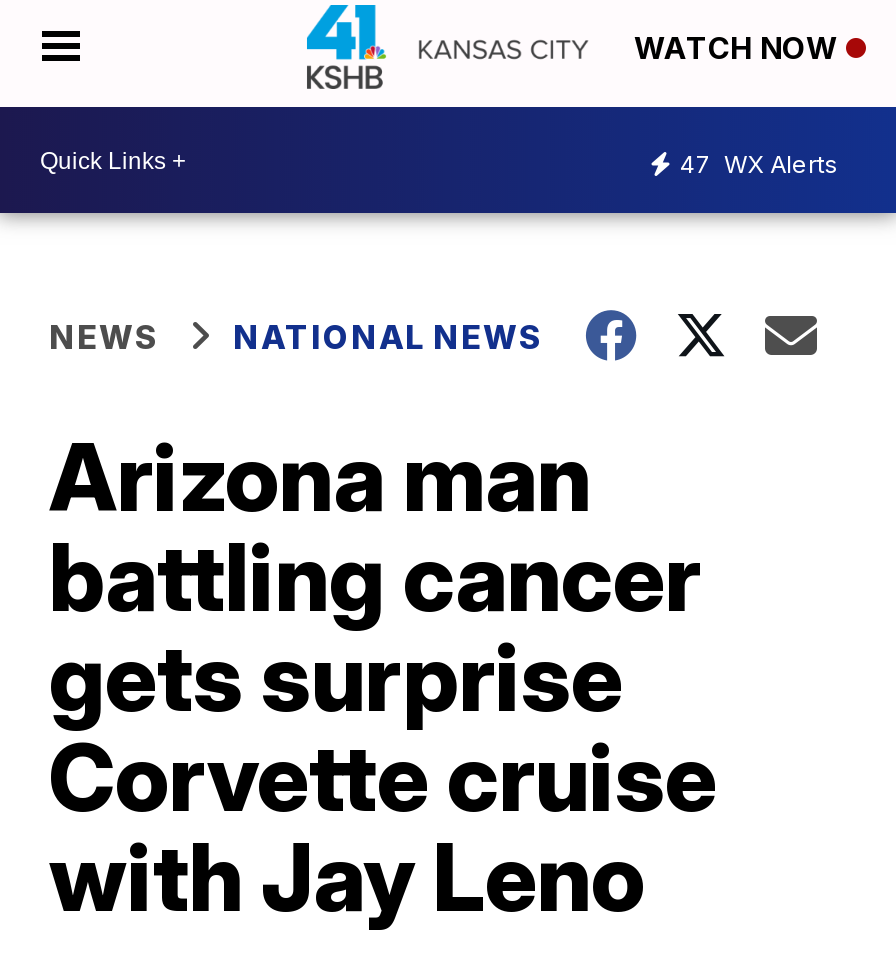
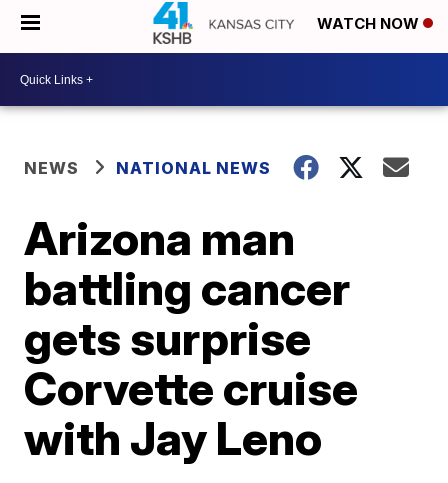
[680,148,838,178] 47 WX Alerts -> none

